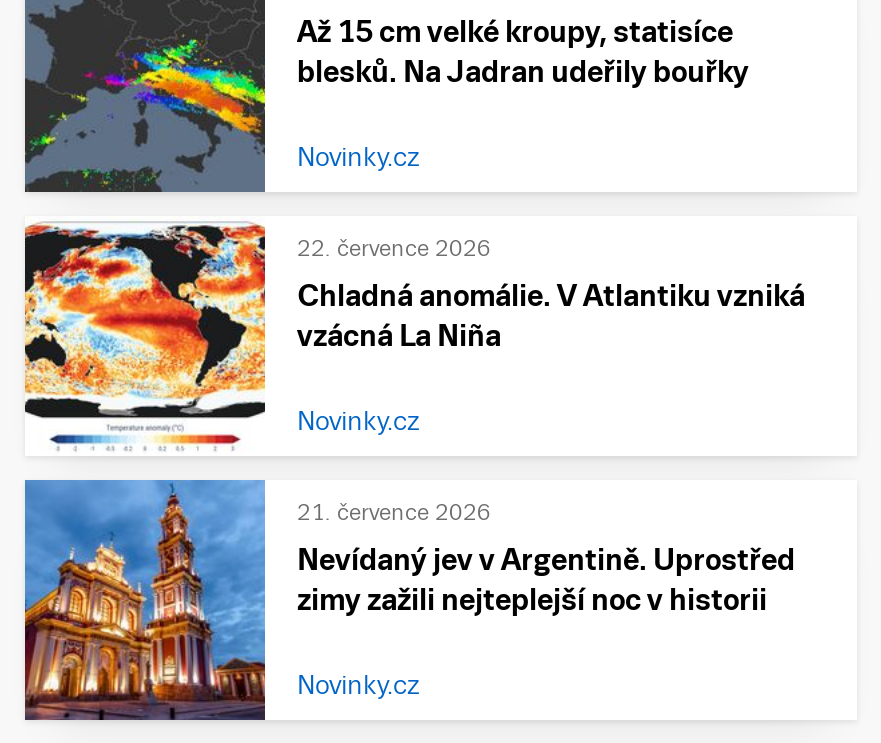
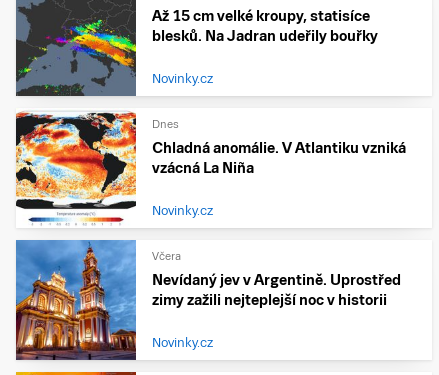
[297,236,491,260] 22. července 2026 -> [152,118,179,130] Dnes
[297,500,491,524] 21. července 2026 -> [152,250,181,262] Včera

